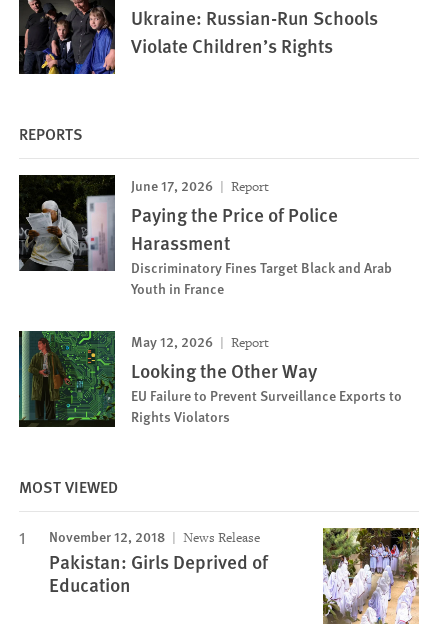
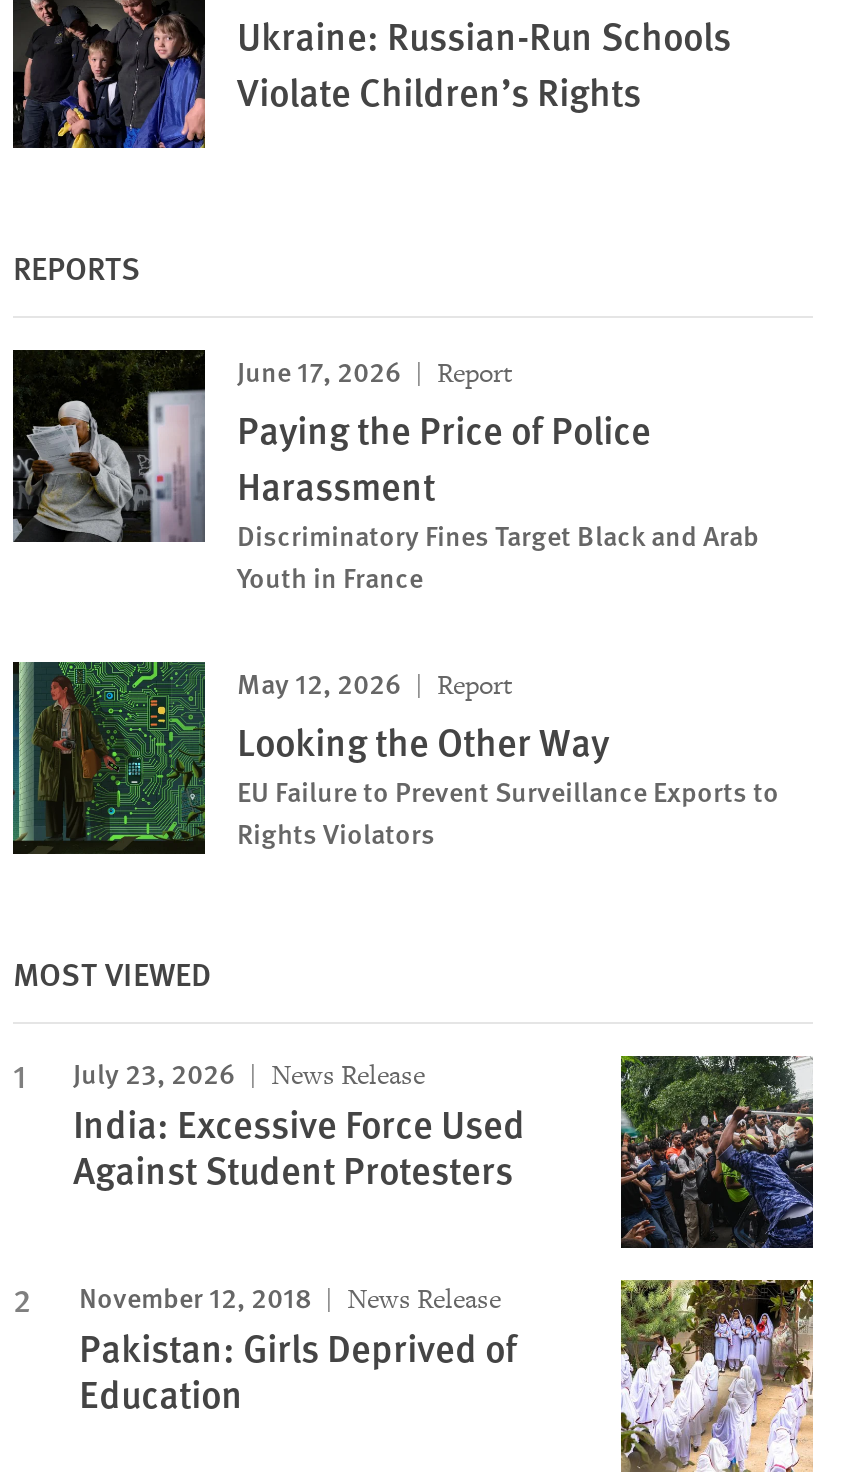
none -> [73,1052,525,1196] July 23, 2026 | News Release | India: Excessive Force Used | Against Student Protesters
none -> [619,1054,815,1250] [image]

